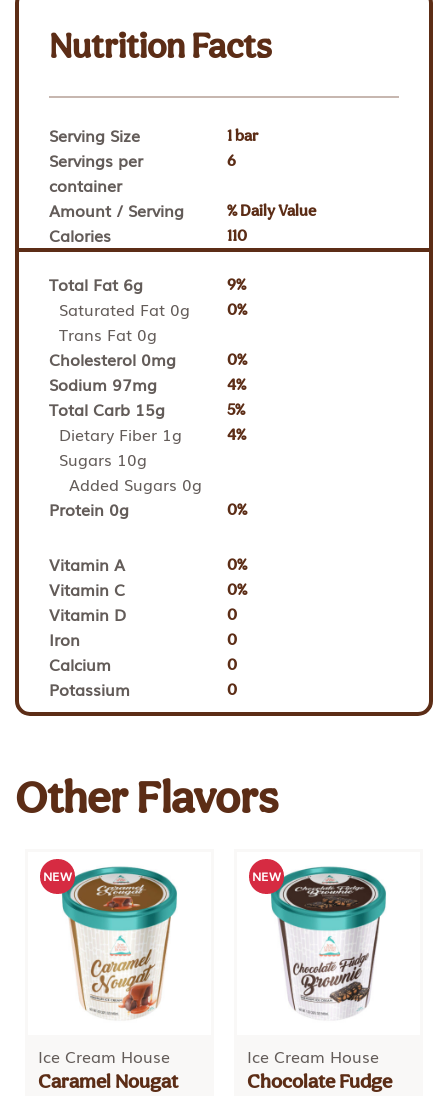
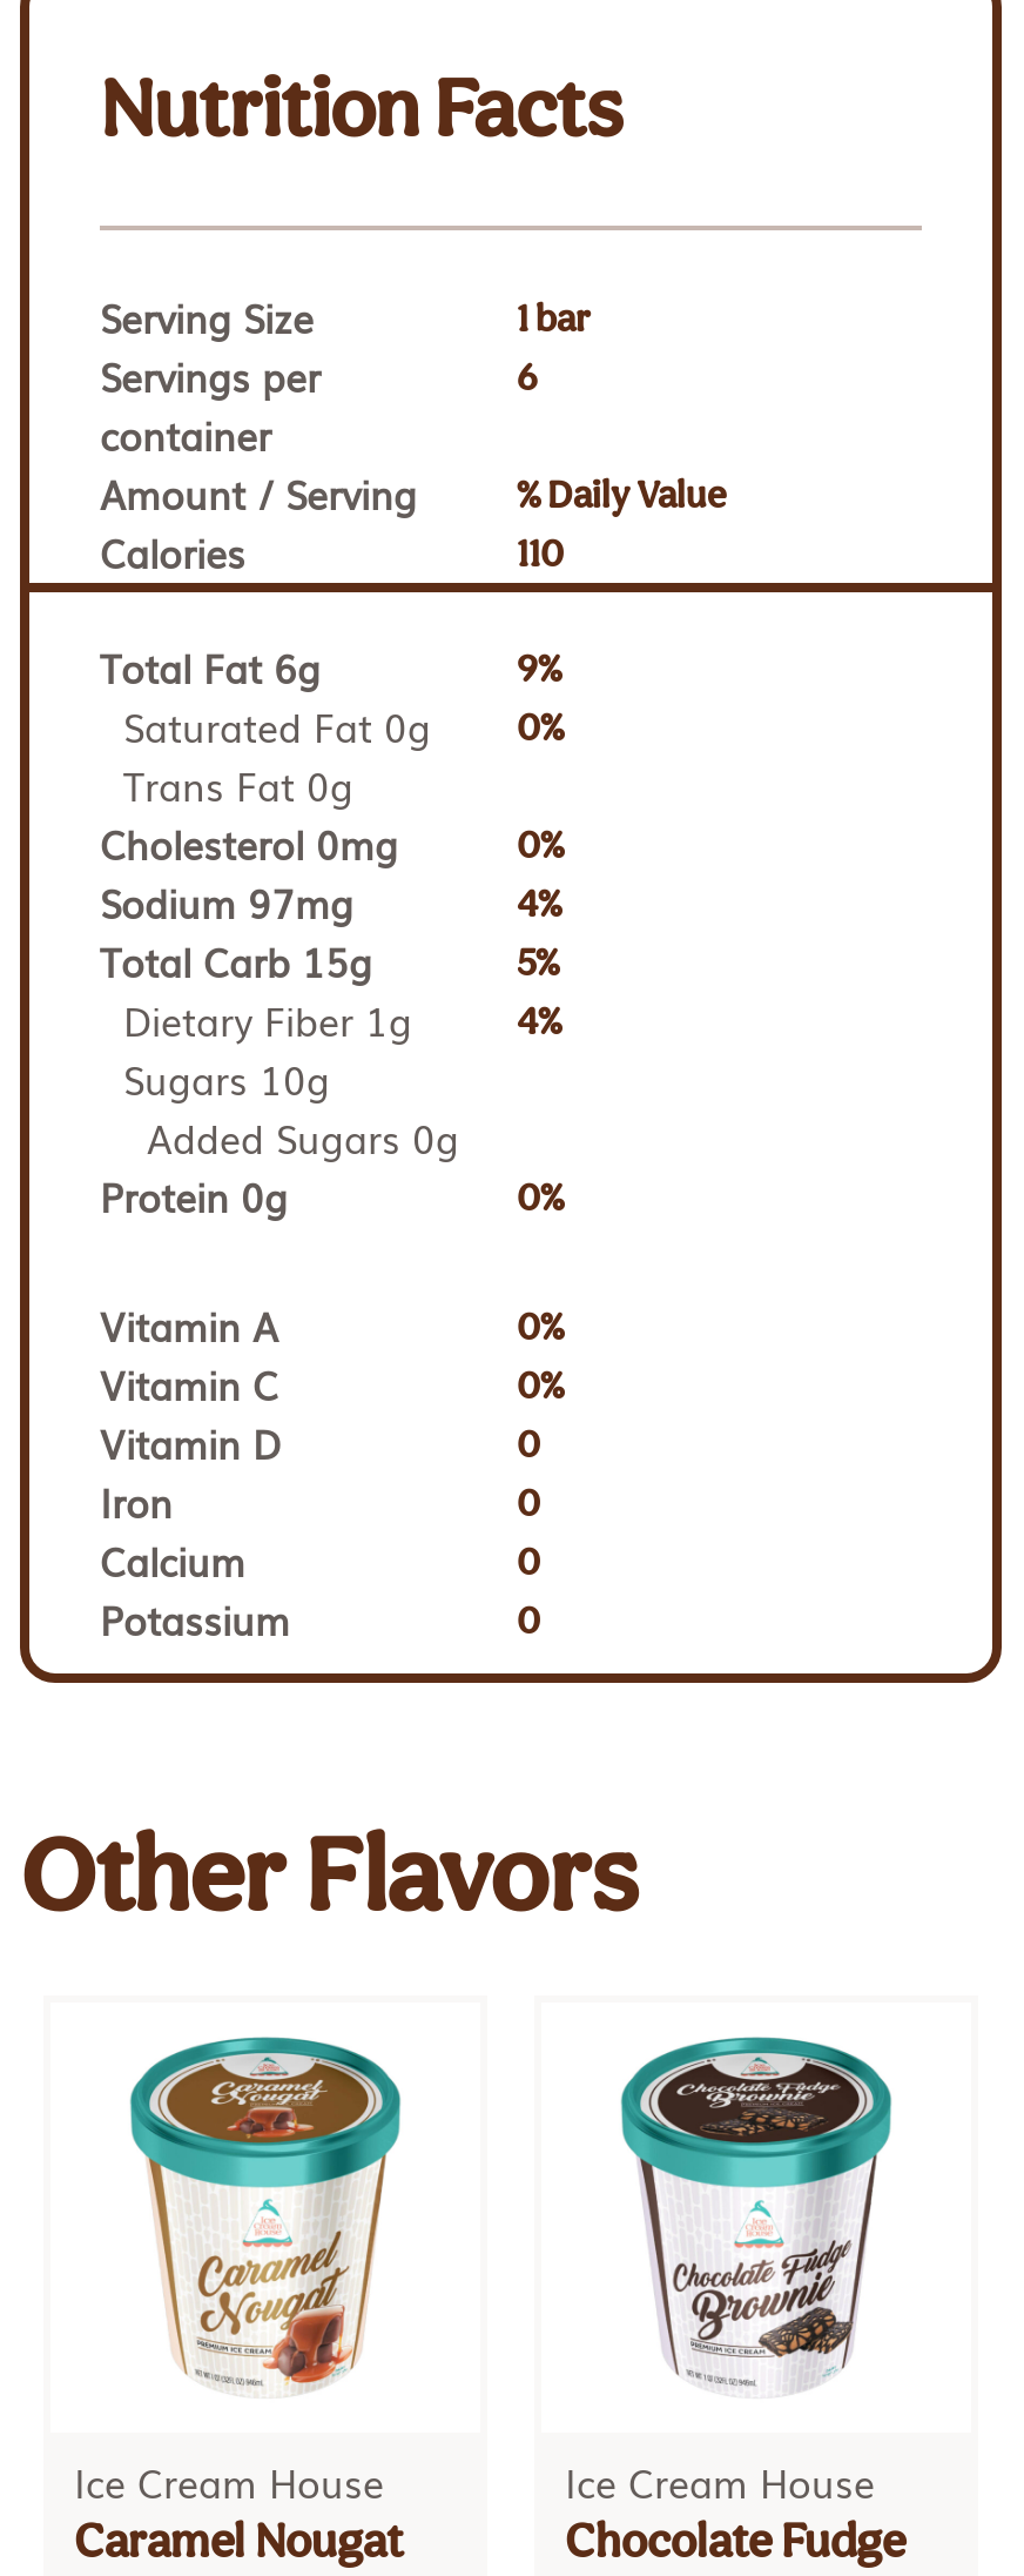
[43,867,72,885] NEW -> none
[252,867,281,885] NEW -> none

